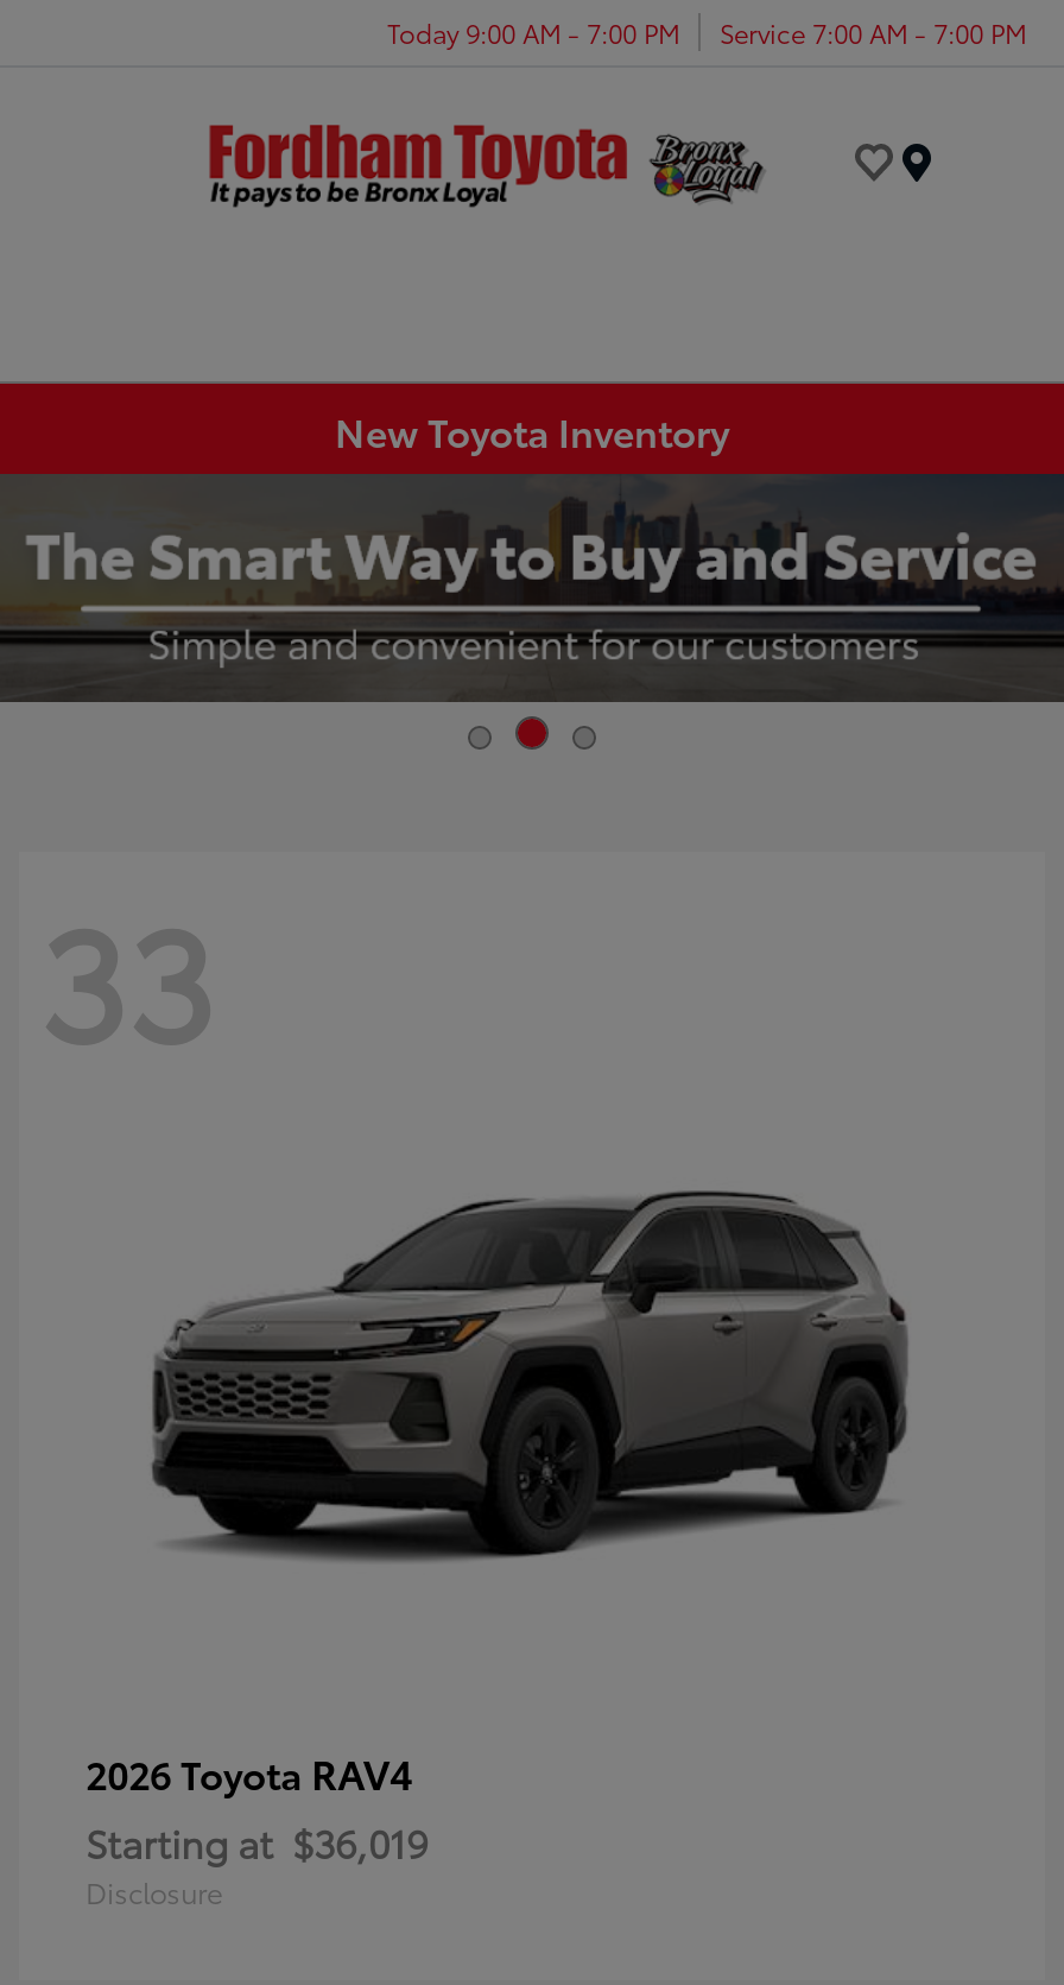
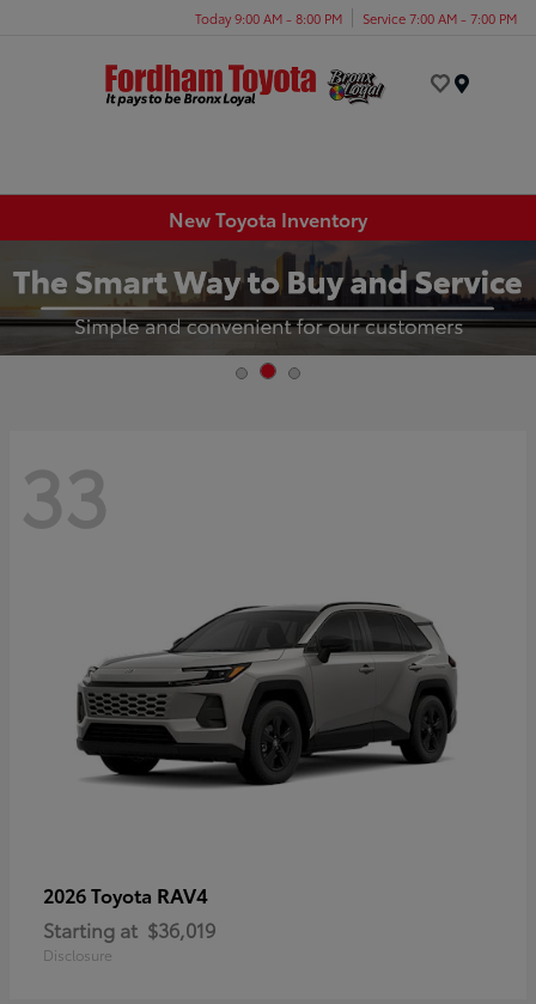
[387,12,1026,50] Today 9:00 AM - 7:00 PM Service 7:00 AM - 7:00 PM -> [195,8,517,27] Today 9:00 AM - 8:00 PM Service 7:00 AM - 7:00 PM

